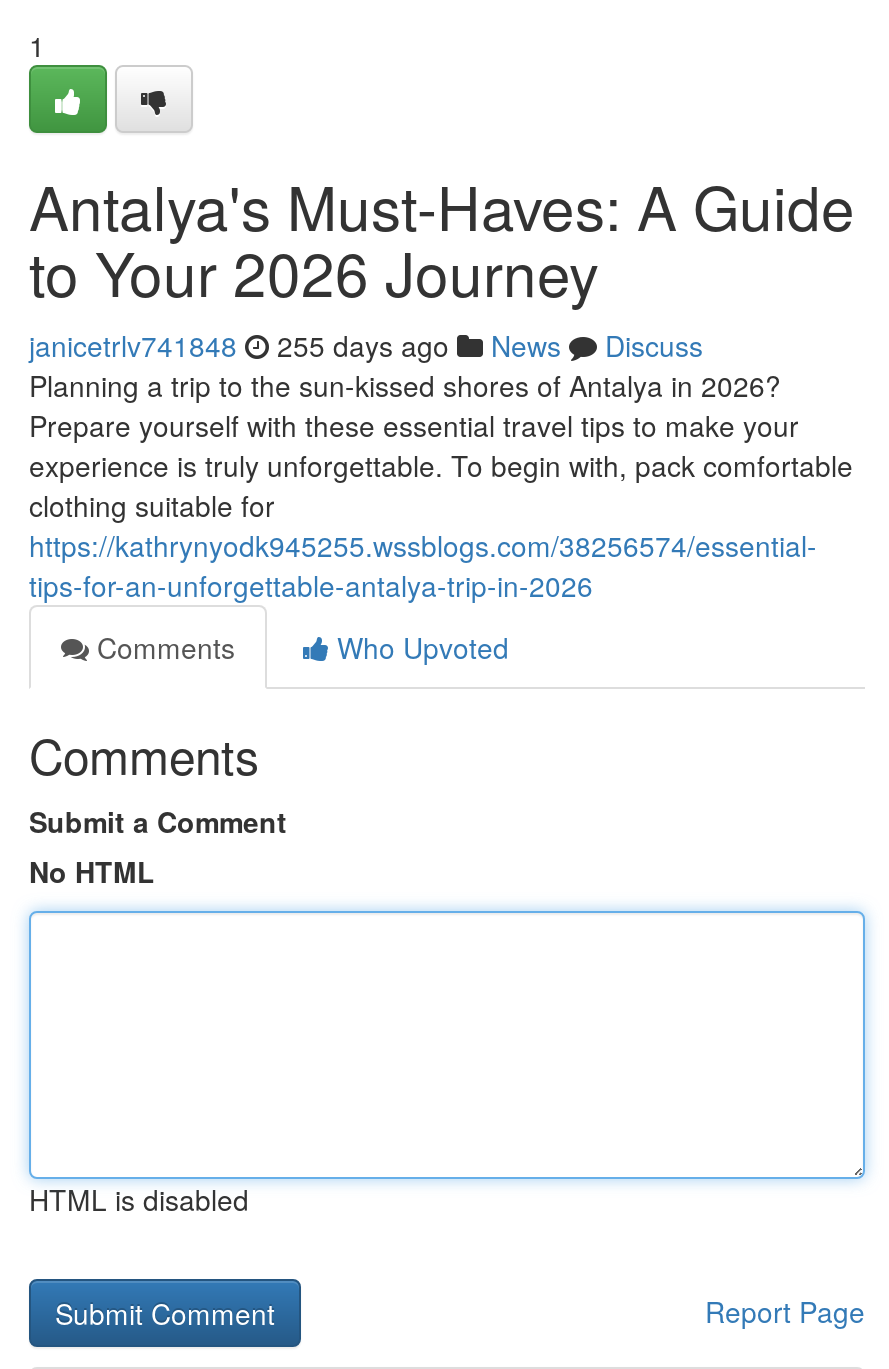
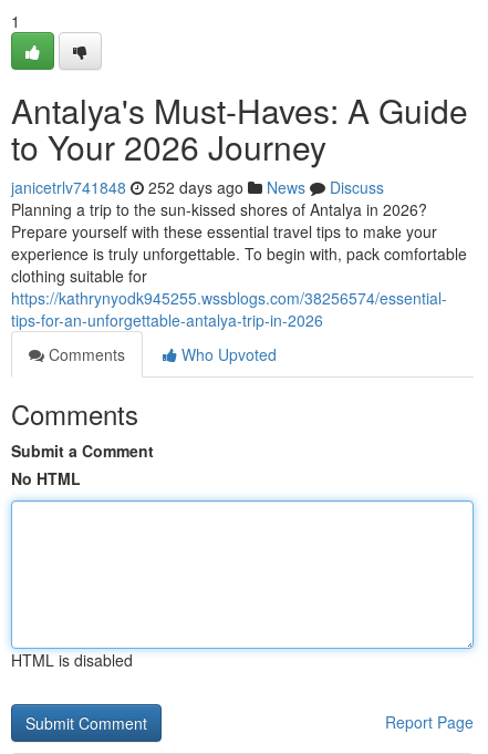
[29,325,703,365] janicetrlv741848 255 days ago News Discuss -> [11,176,384,198] janicetrlv741848 252 days ago News Discuss

